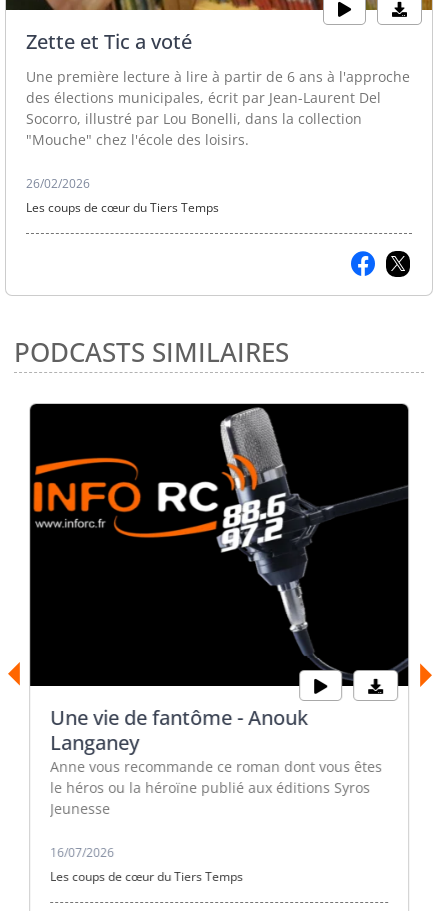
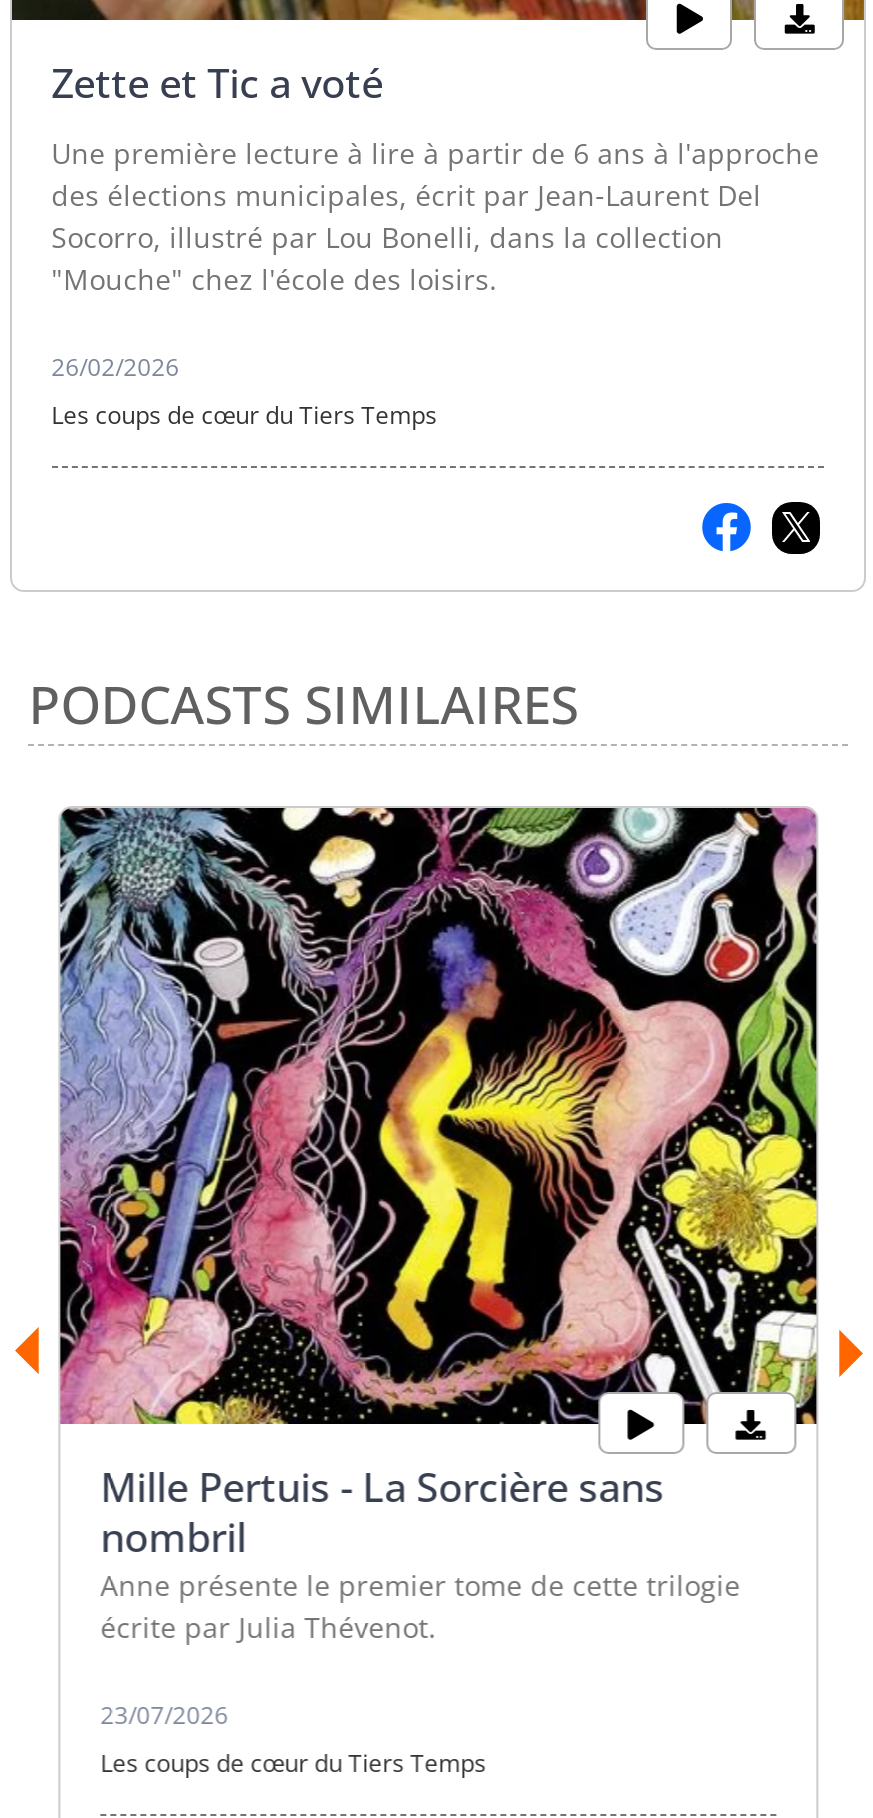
[29,403,409,818] [image] | Une vie de fantôme - Anouk | Langaney | Anne vous recommande ce roman dont vous êtes | le héros ou la héroïne publié aux éditions Syros | Jeunesse -> [58,806,818,1647] [image] | Mille Pertuis - La Sorcière sans | nombril | Anne présente le premier tome de cette trilogie | écrite par Julia Thévenot.
[50,844,114,861] 16/07/2026 -> [100,1699,228,1733] 23/07/2026

